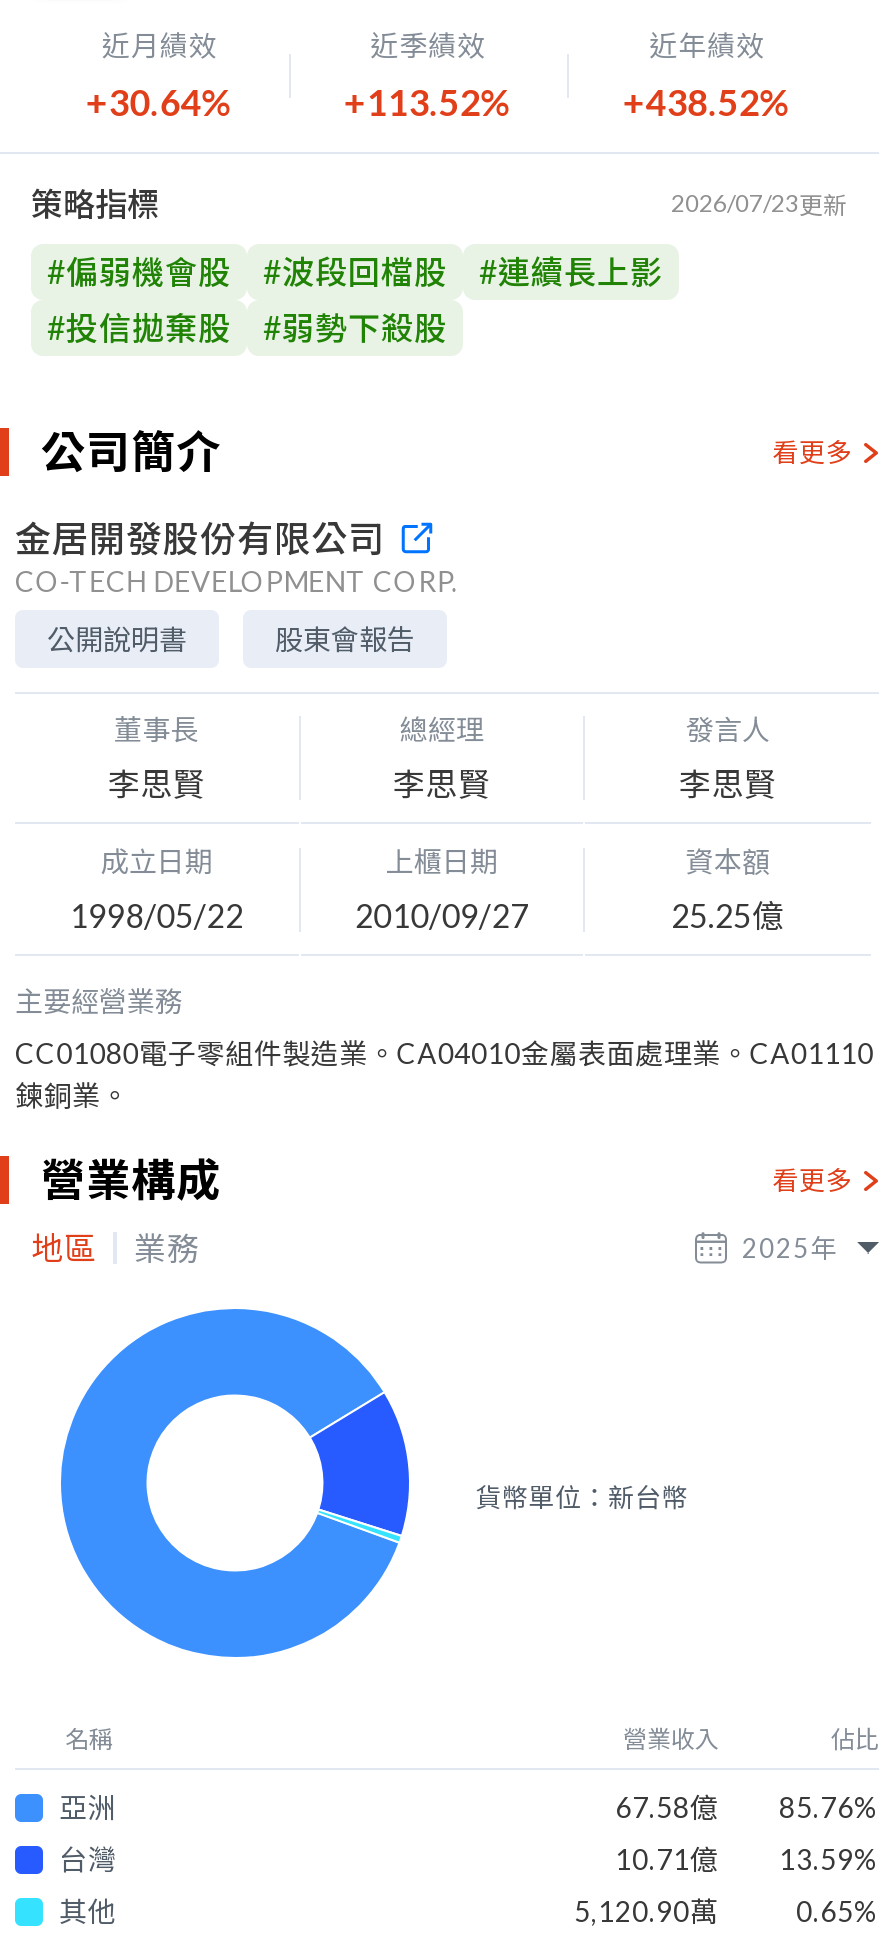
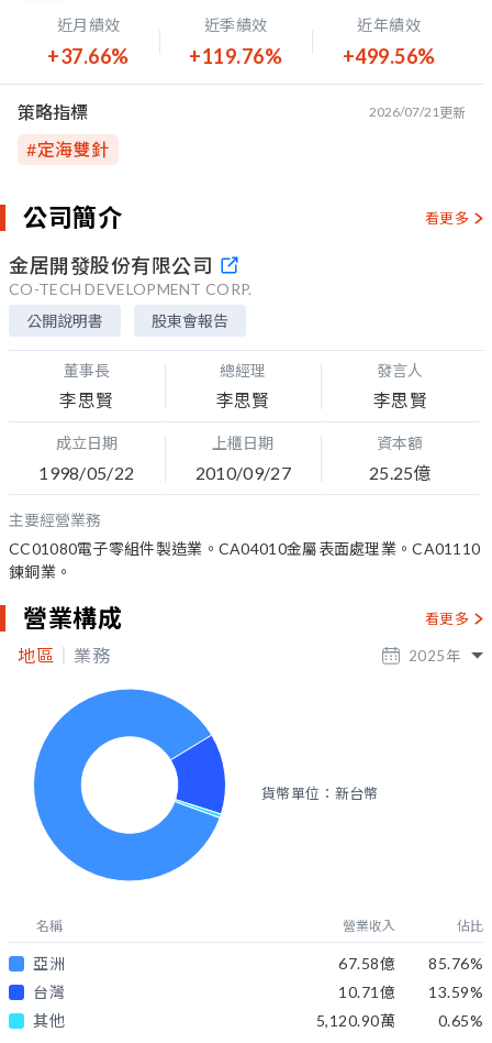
[85,80,235,124] +30.64% -> [47,44,129,68] +37.66%
[343,80,513,124] +113.52% -> [189,44,282,68] +119.76%
[623,80,793,124] +438.52% -> [342,44,436,68] +499.56%
[47,188,847,346] 2026/07/23更新 | #偏弱機會股 | #波段回檔股 | #連續長上影 | #投信拋棄股 | #弱勢下殺股 -> [26,103,466,160] 2026/07/21更新 | #定海雙針

